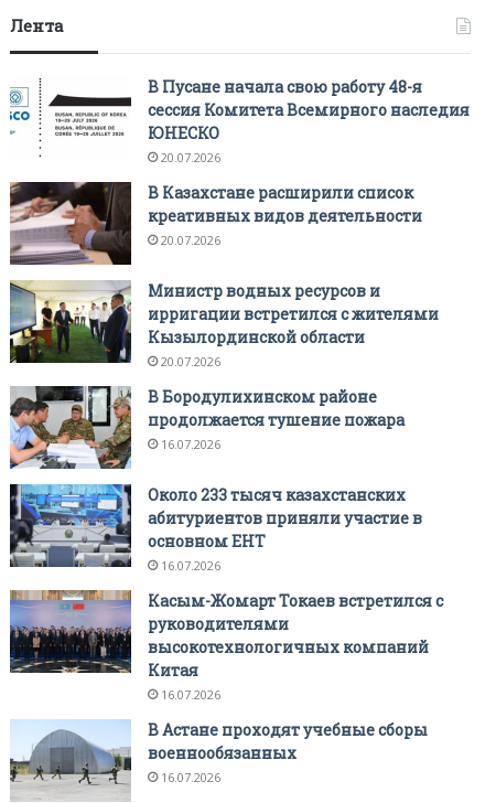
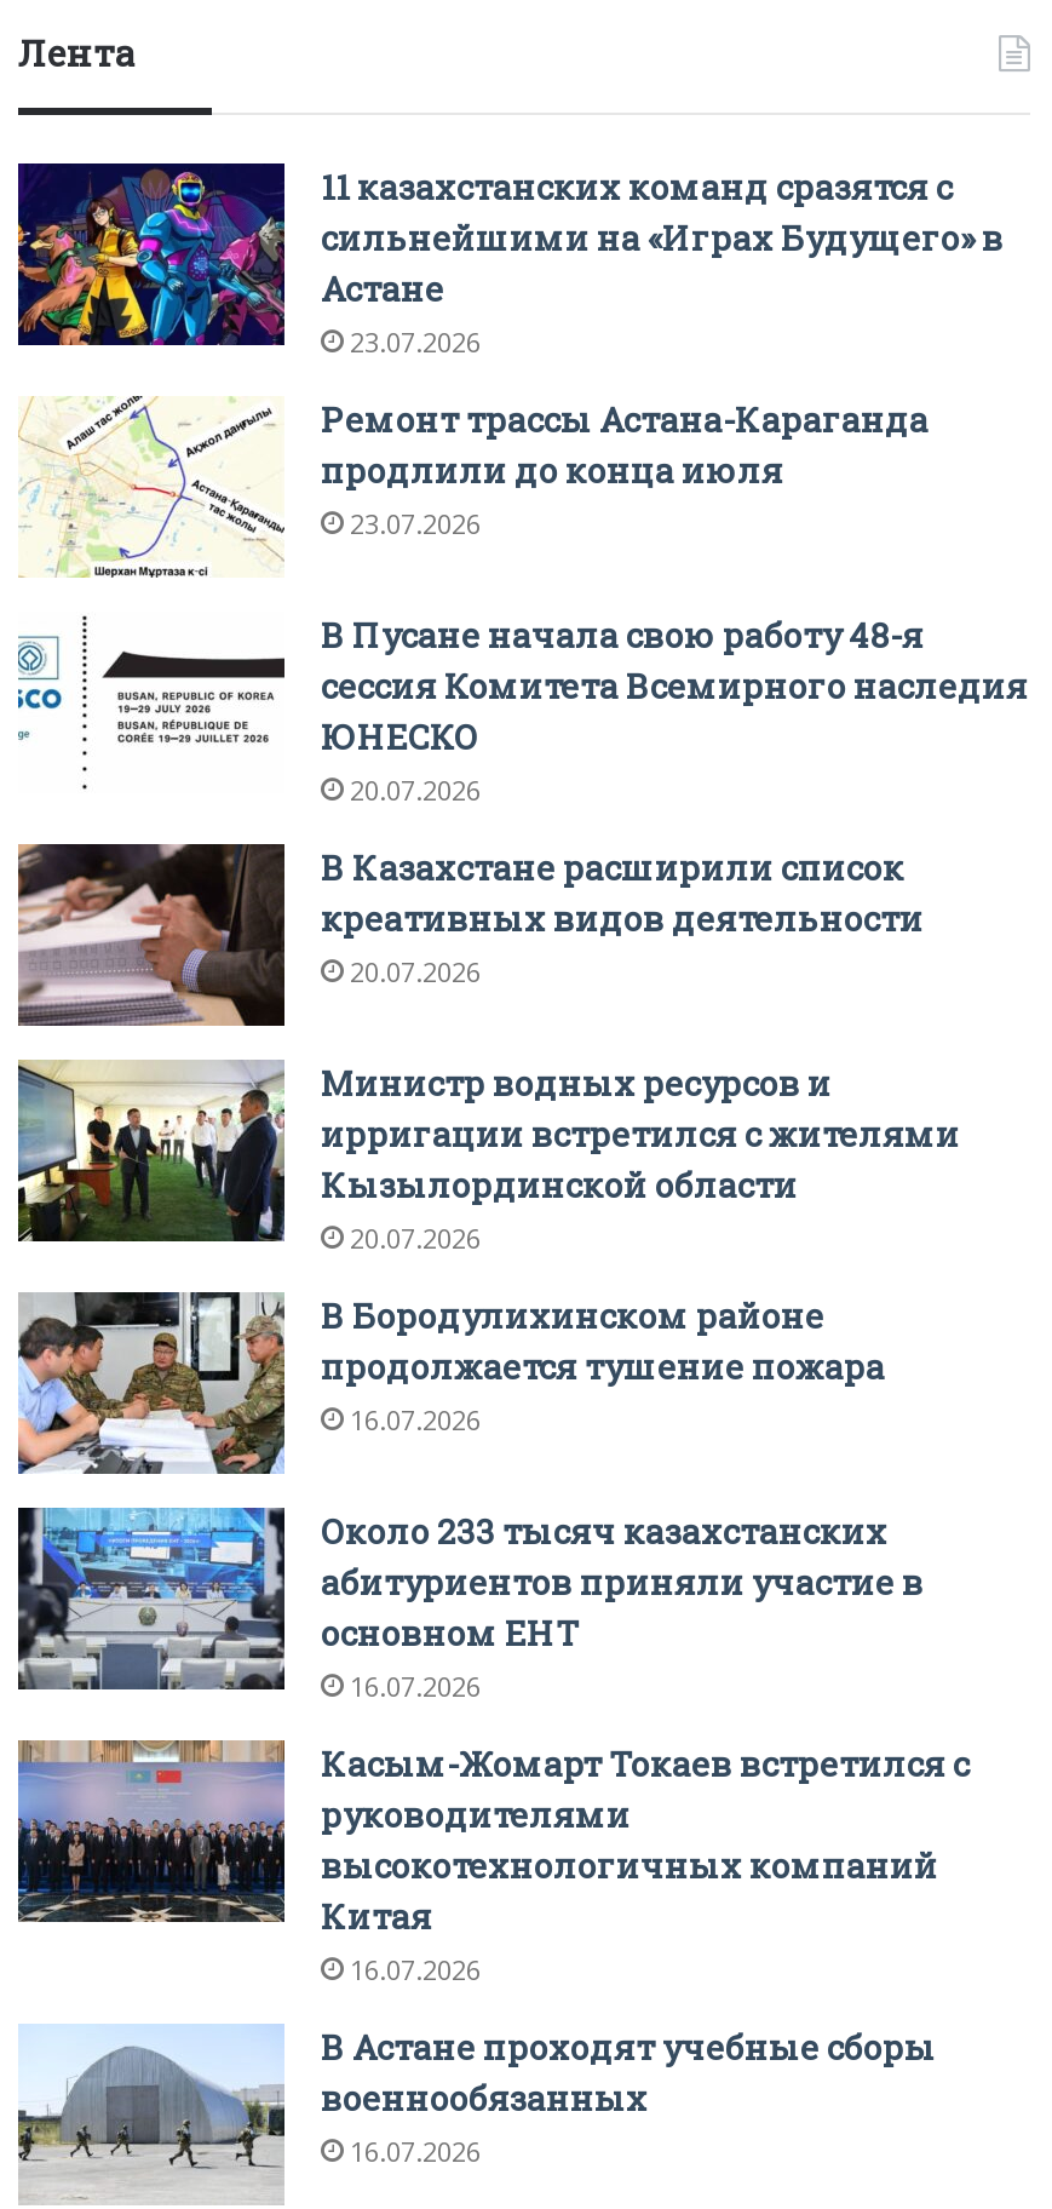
none -> [16,160,1004,542] [image] | 11 казахстанских команд сразятся с | сильнейшими на «Играх Будущего» в | Астане | 23.07.2026 | Ремонт трассы Астана-Караганда | продлили до конца июля | 23.07.2026
none -> [18,397,282,579] [image]

